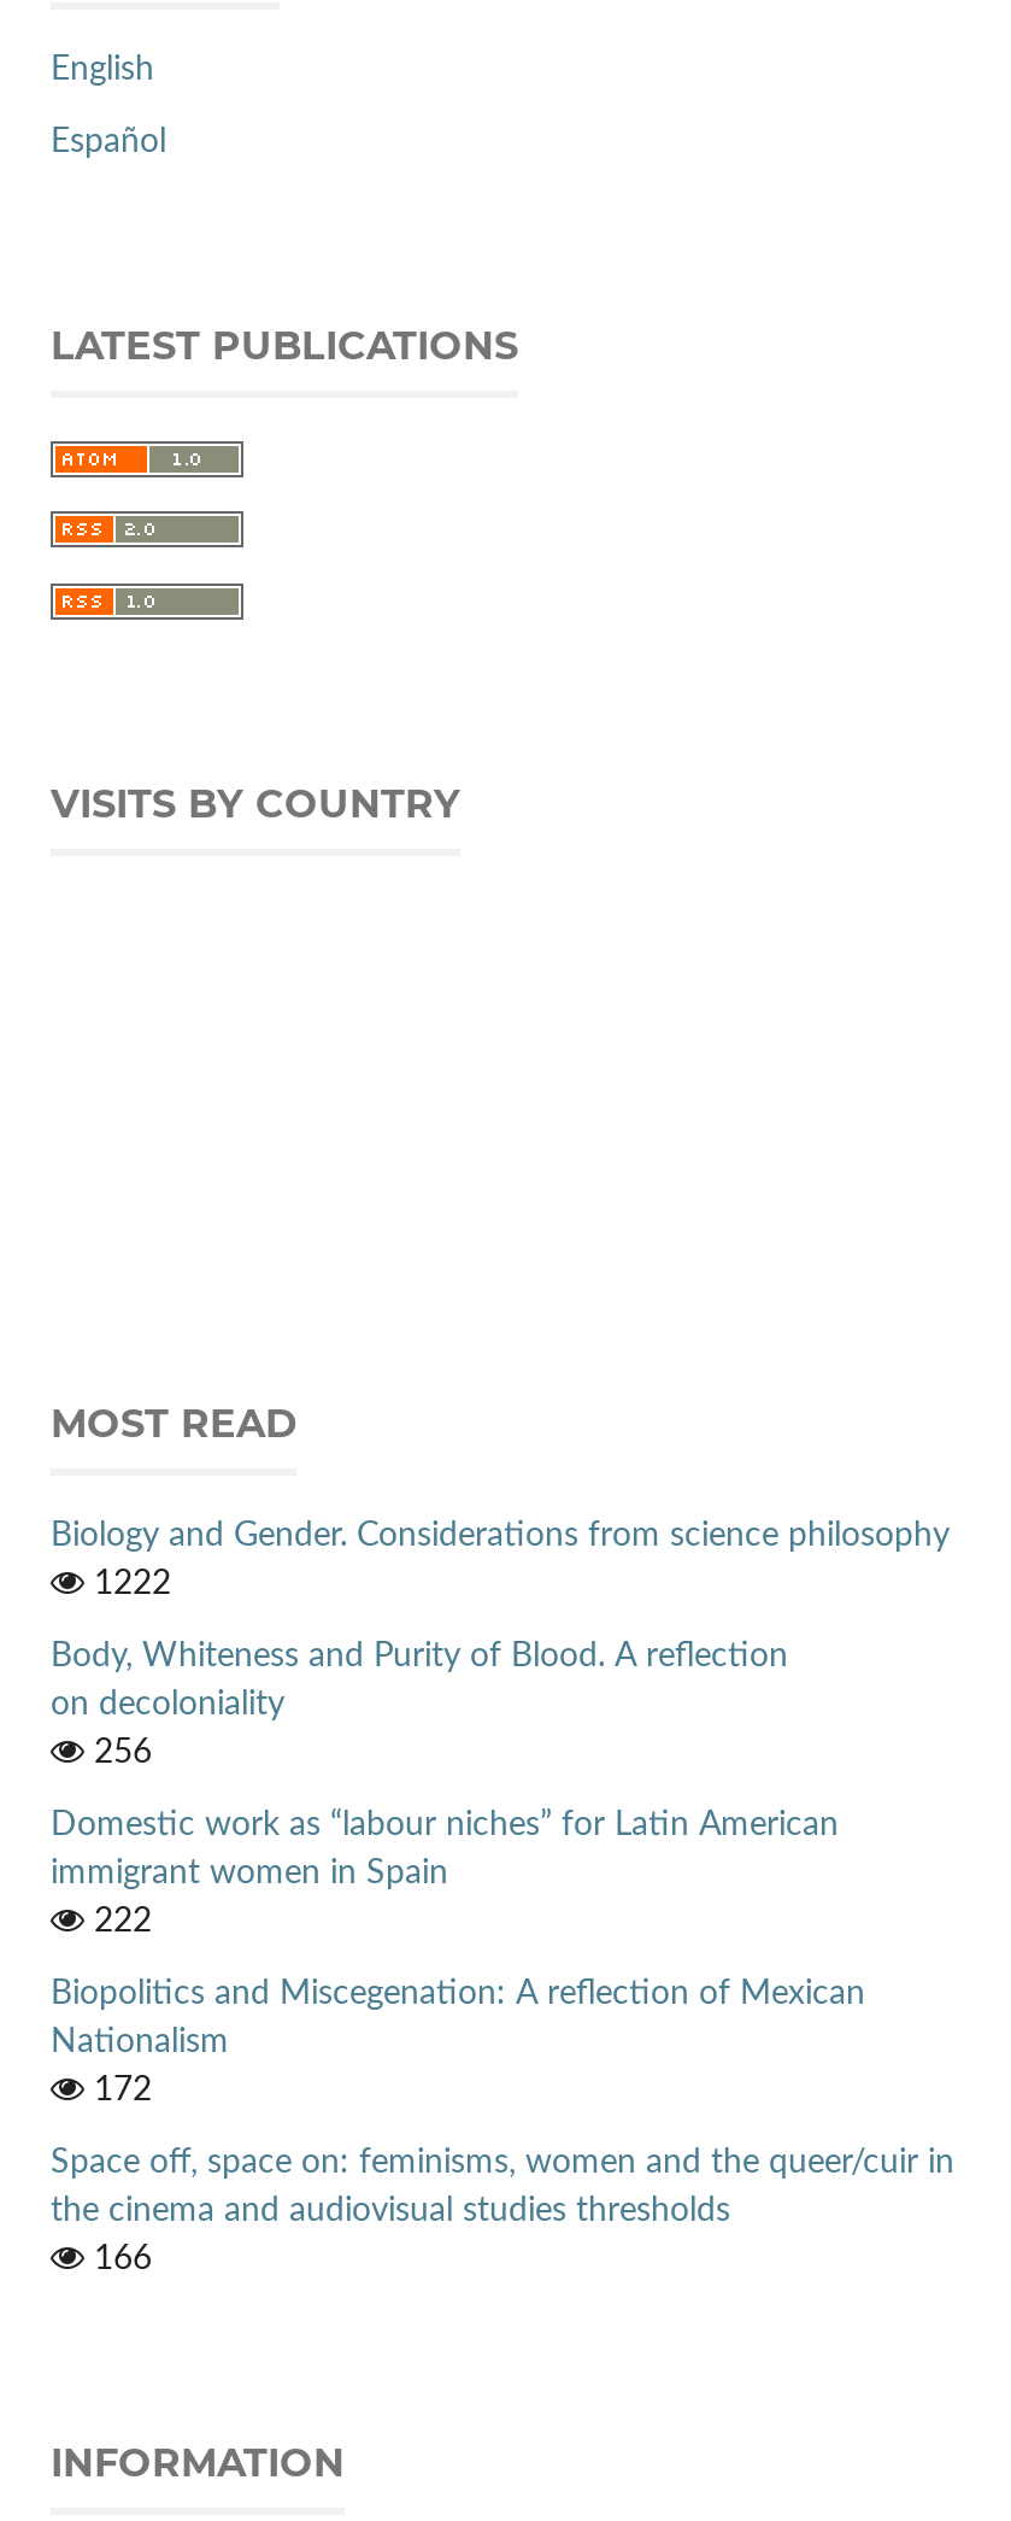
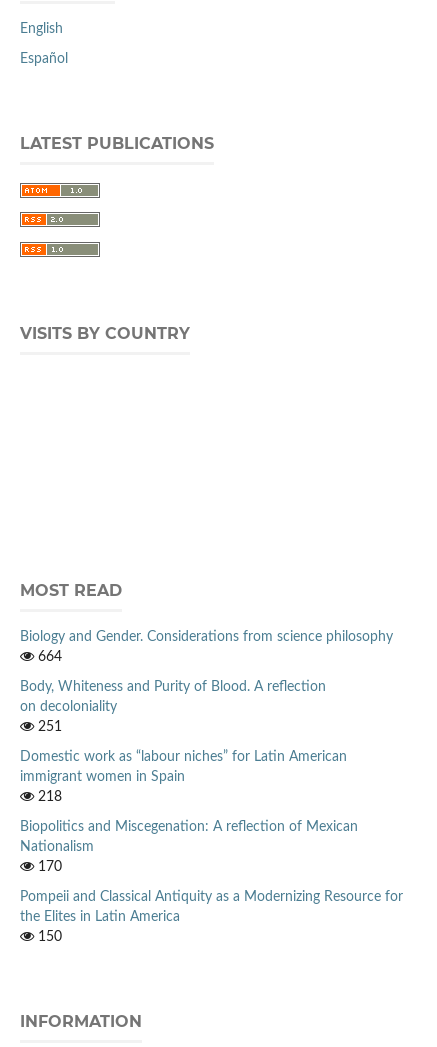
[84,1568,171,1602] 1222 -> [34,650,62,664] 664
[84,1737,152,1771] 256 -> [34,720,62,734] 251
[84,1906,152,1940] 222 -> [34,790,62,804] 218
[84,2074,152,2108] 172 -> [34,860,62,874] 170
[51,2147,954,2277] Space off, space on: feminisms, women and the queer/cuir in | the cinema and audiovisual studies thresholds | 166 -> [20,890,403,944] Pompeii and Classical Antiquity as a Modernizing Resource for | the Elites in Latin America | 150

